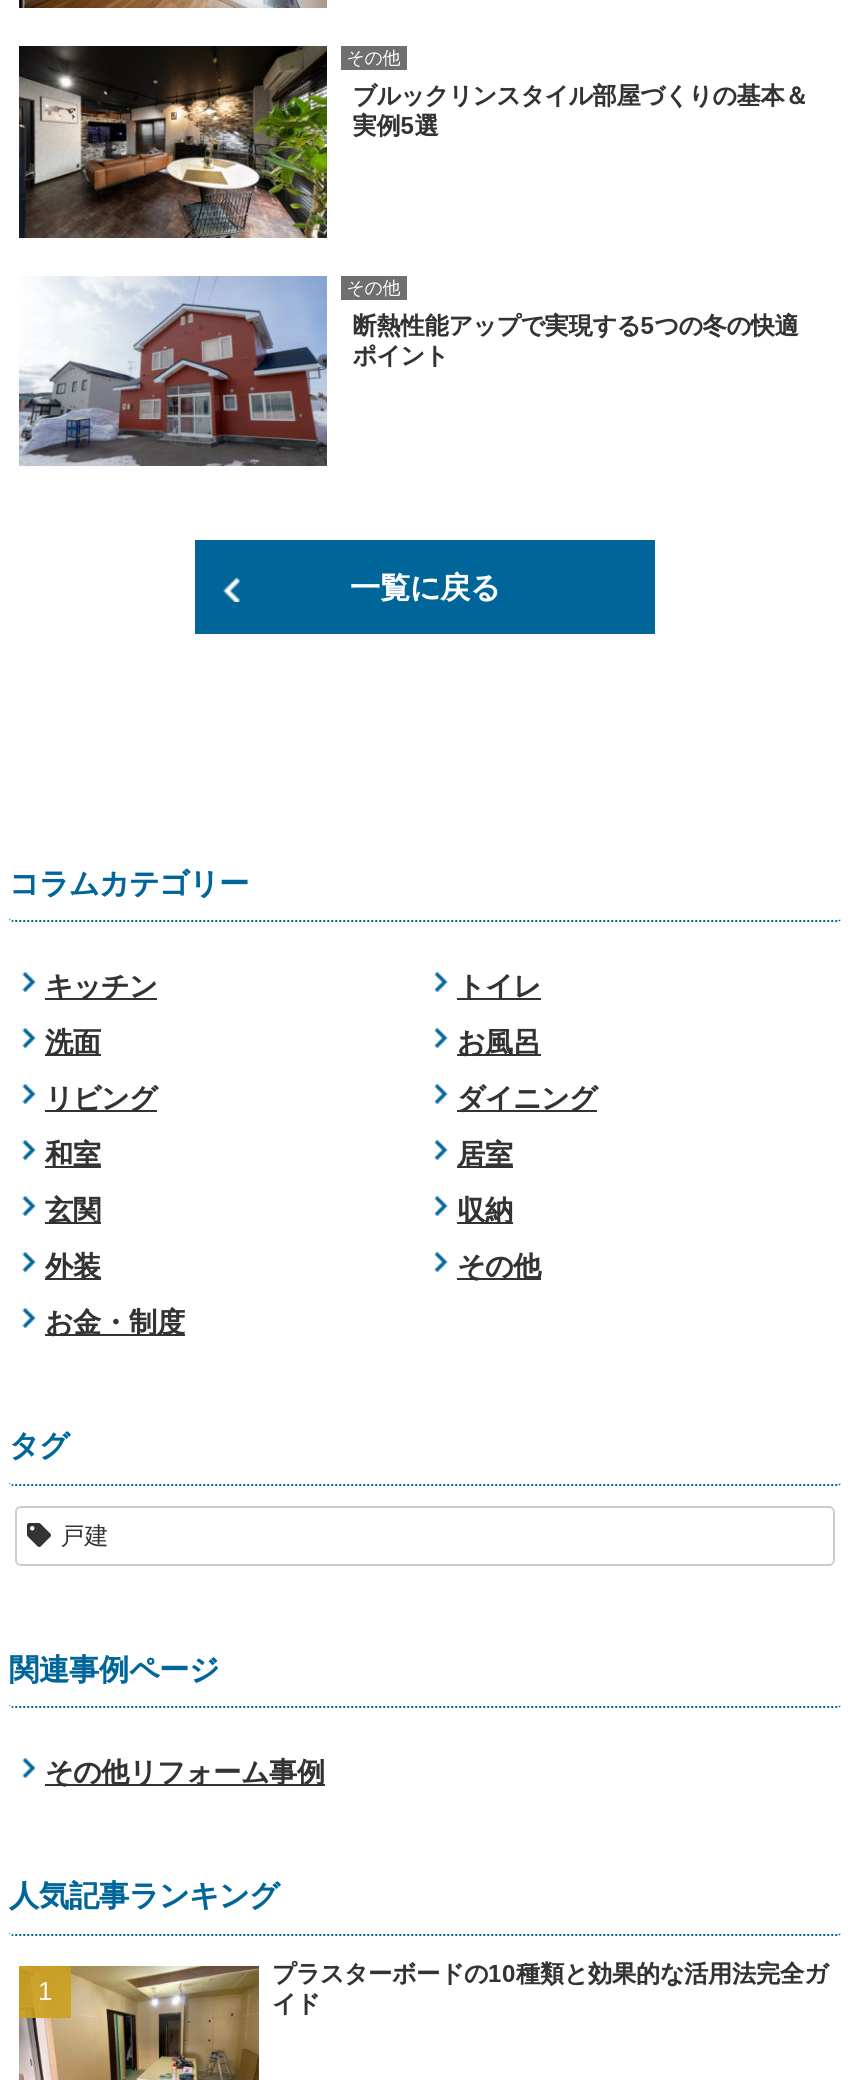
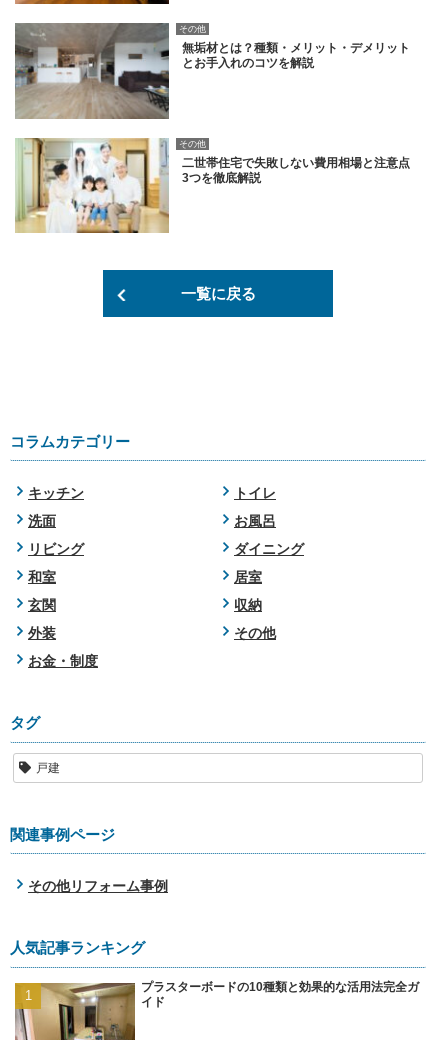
[19,46,809,238] [image] | ブルックリンスタイル部屋づくりの基本＆ | 実例5選 -> [15,22,410,119] [image] | 無垢材とは？種類・メリット・デメリット | とお手入れのコツを解説
[19,276,799,468] [image] | 断熱性能アップで実現する5つの冬の快適 | ポイント -> [15,137,410,234] [image] | 二世帯住宅で失敗しない費用相場と注意点 | 3つを徹底解説

